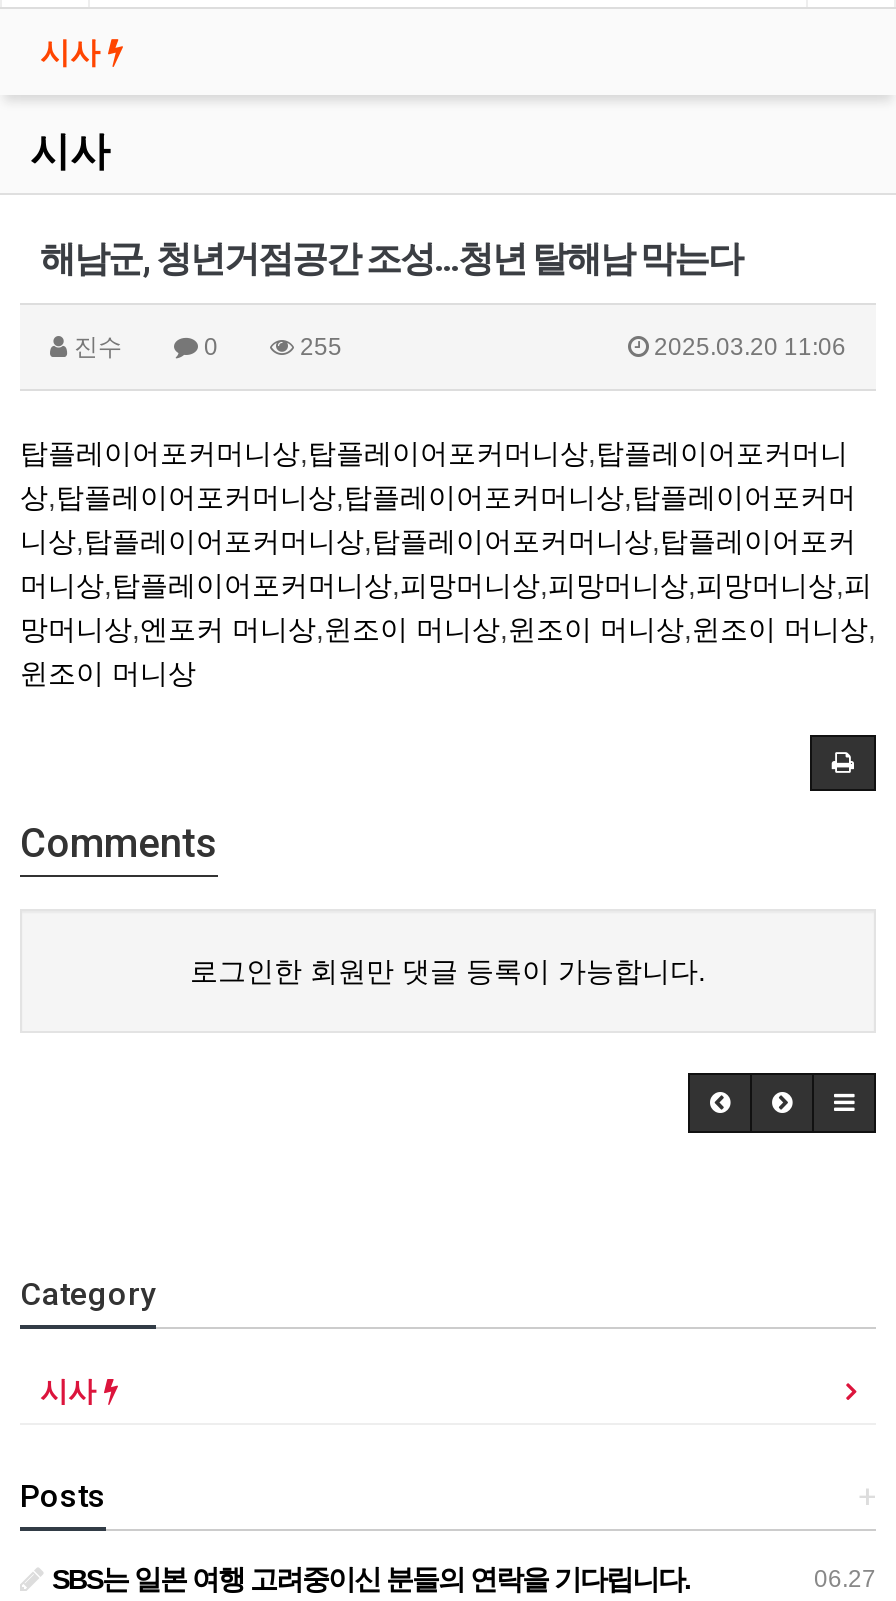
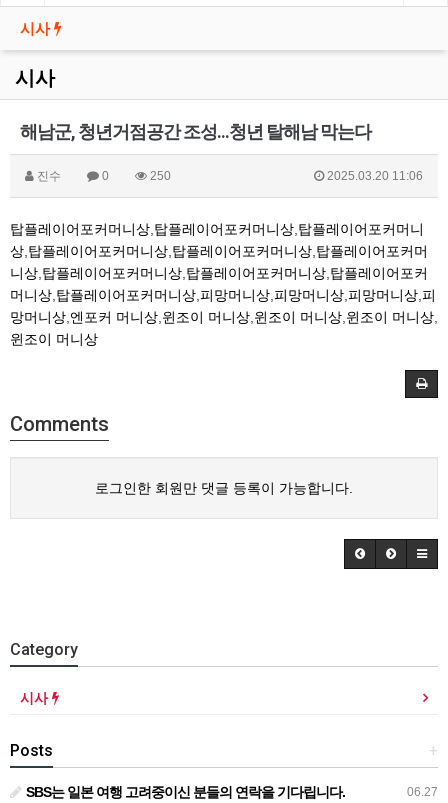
[294,333,342,361] 255 -> [147,169,171,183] 250

